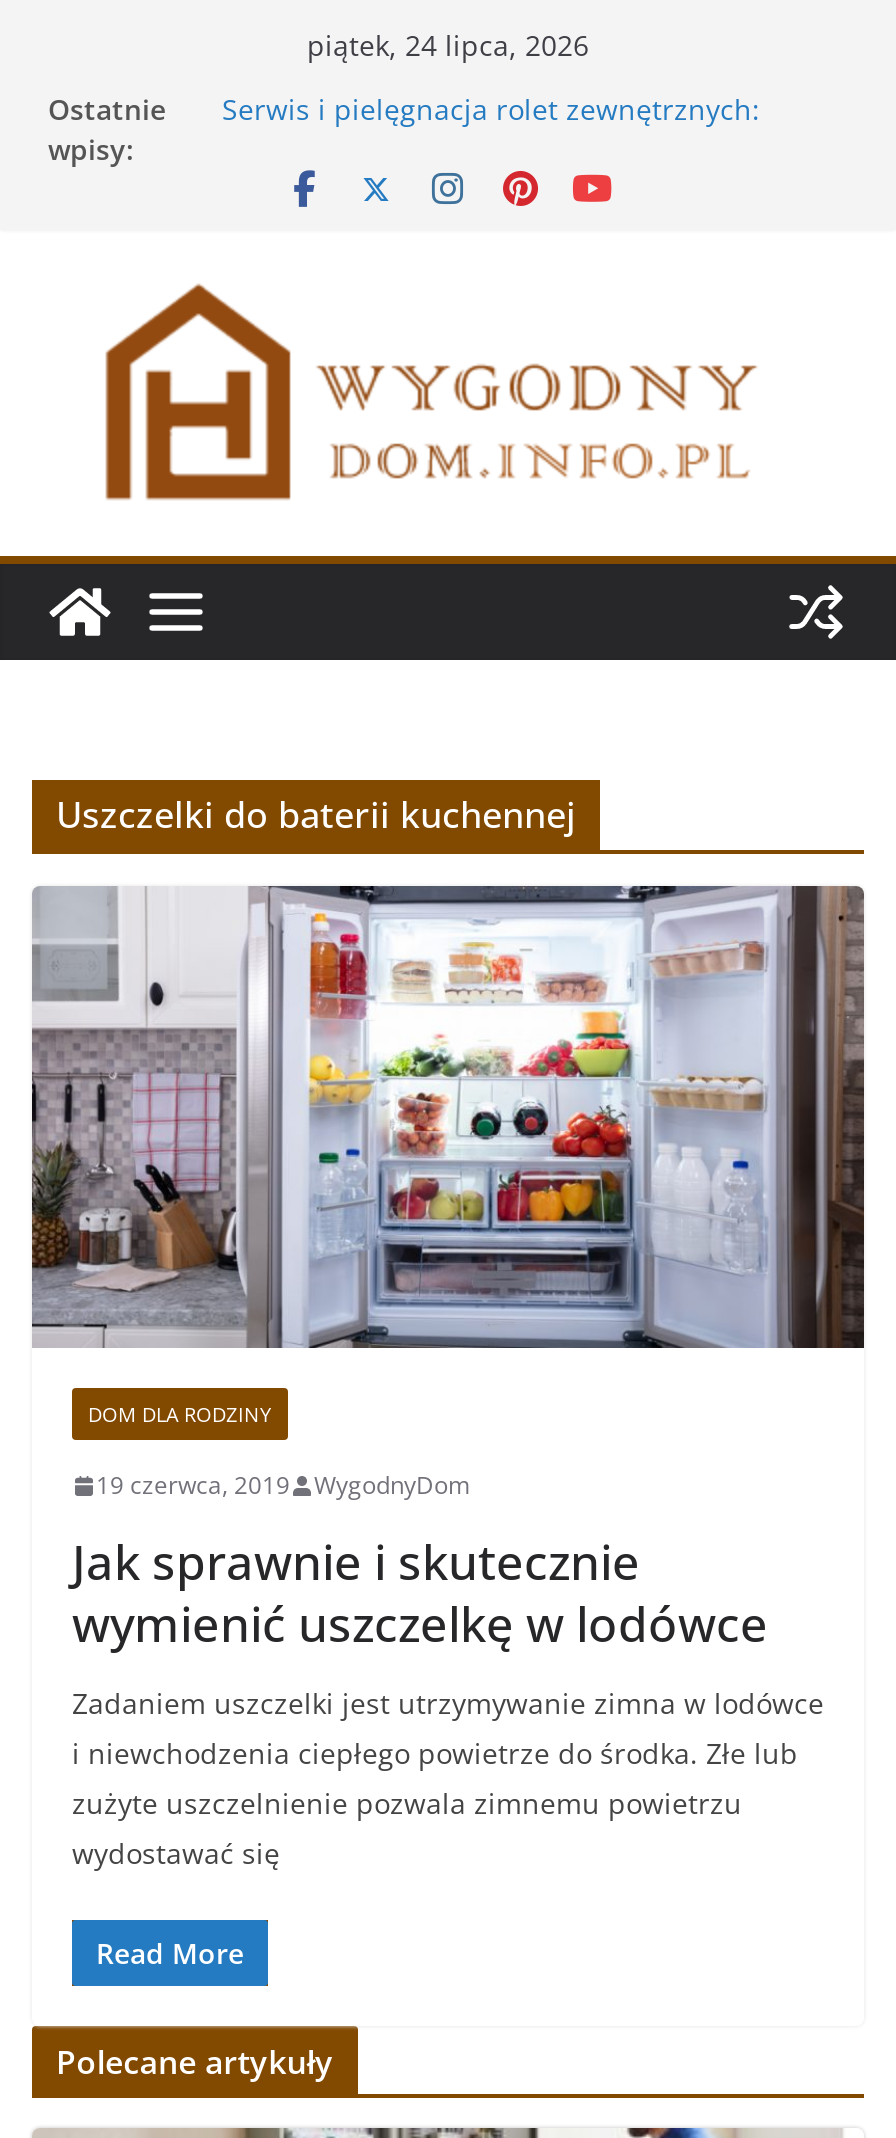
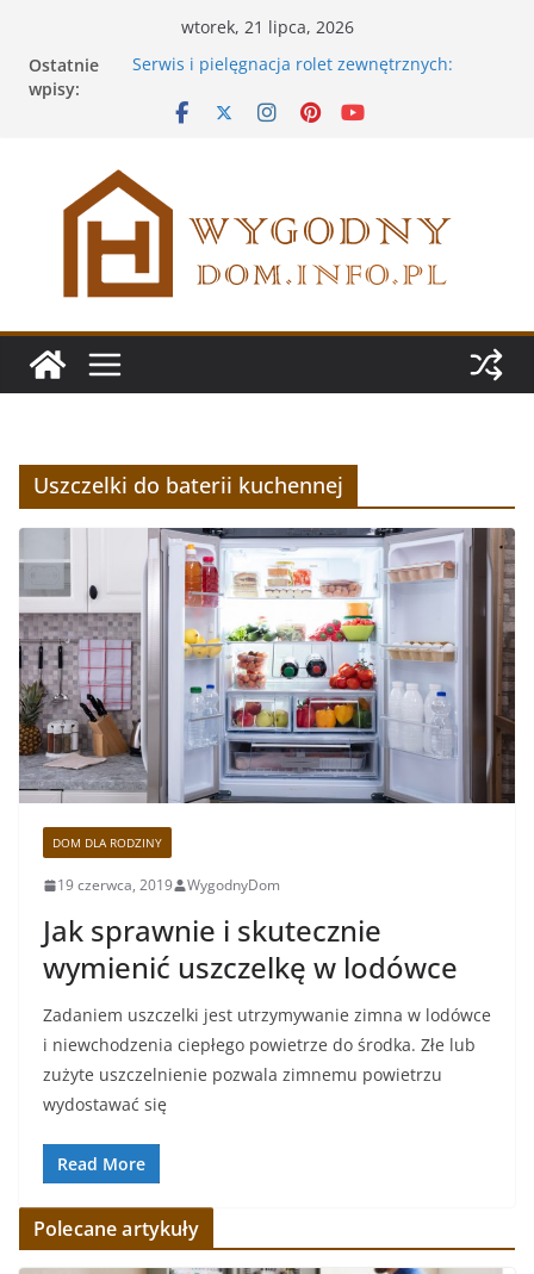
[307,26,589,64] piątek, 24 lipca, 2026 -> [181,15,353,38] wtorek, 21 lipca, 2026

